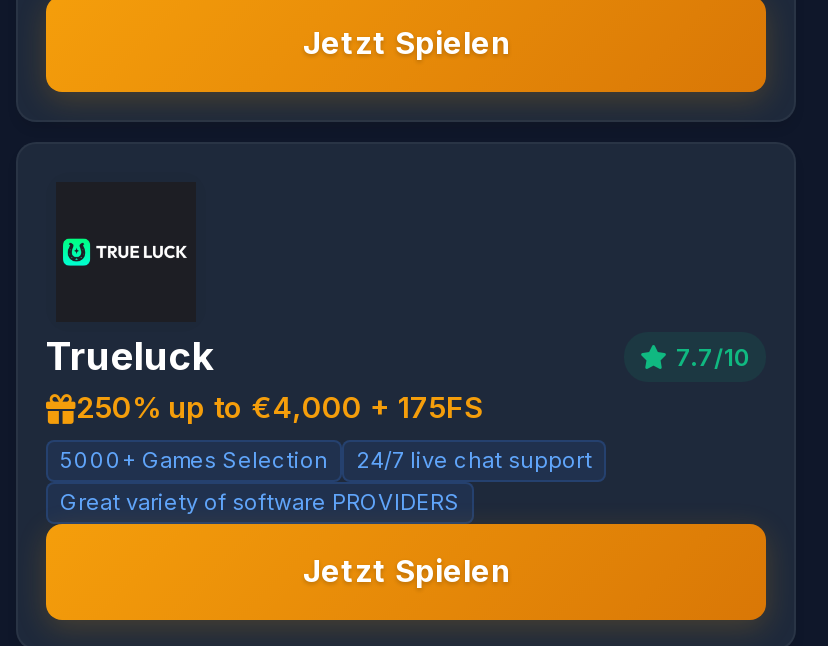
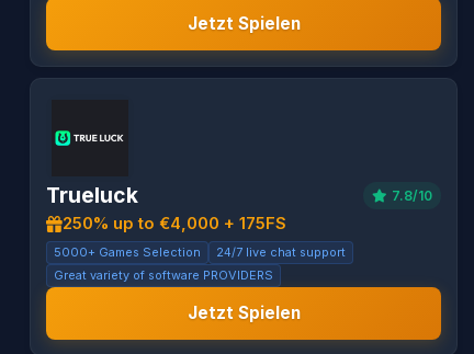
[676,342,750,372] 7.7/10 -> [392,187,432,204] 7.8/10

